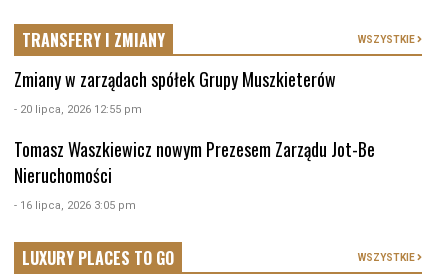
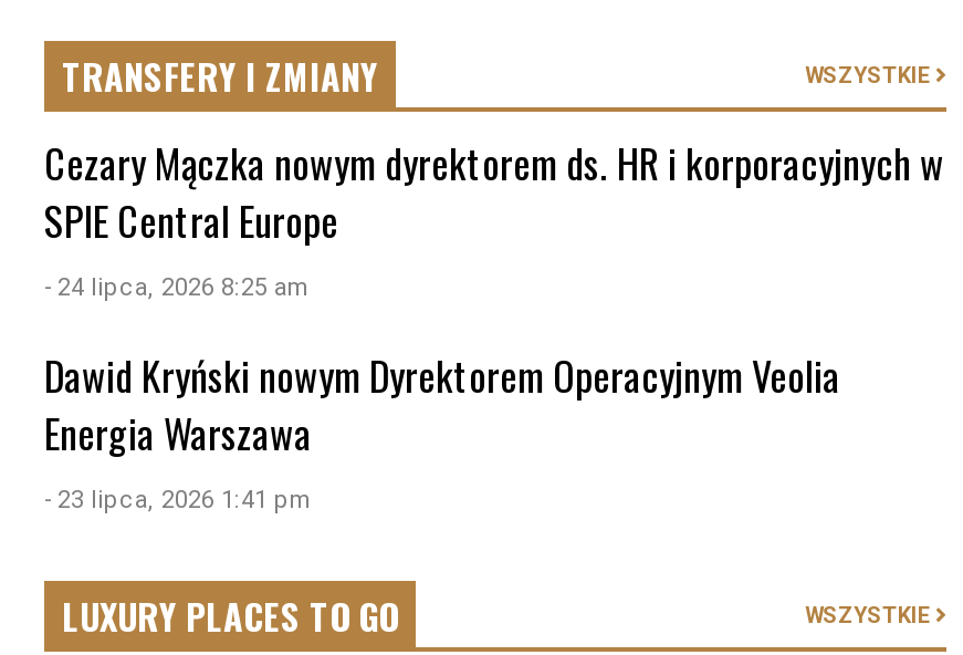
[14,66,336,116] Zmiany w zarządach spółek Grupy Muszkieterów | - 20 lipca, 2026 12:55 pm -> [44,133,944,302] Cezary Mączka nowym dyrektorem ds. HR i korporacyjnych w | SPIE Central Europe | - 24 lipca, 2026 8:25 am
[14,136,375,212] Tomasz Waszkiewicz nowym Prezesem Zarządu Jot-Be | Nieruchomości | - 16 lipca, 2026 3:05 pm -> [44,346,840,514] Dawid Kryński nowym Dyrektorem Operacyjnym Veolia | Energia Warszawa | - 23 lipca, 2026 1:41 pm

